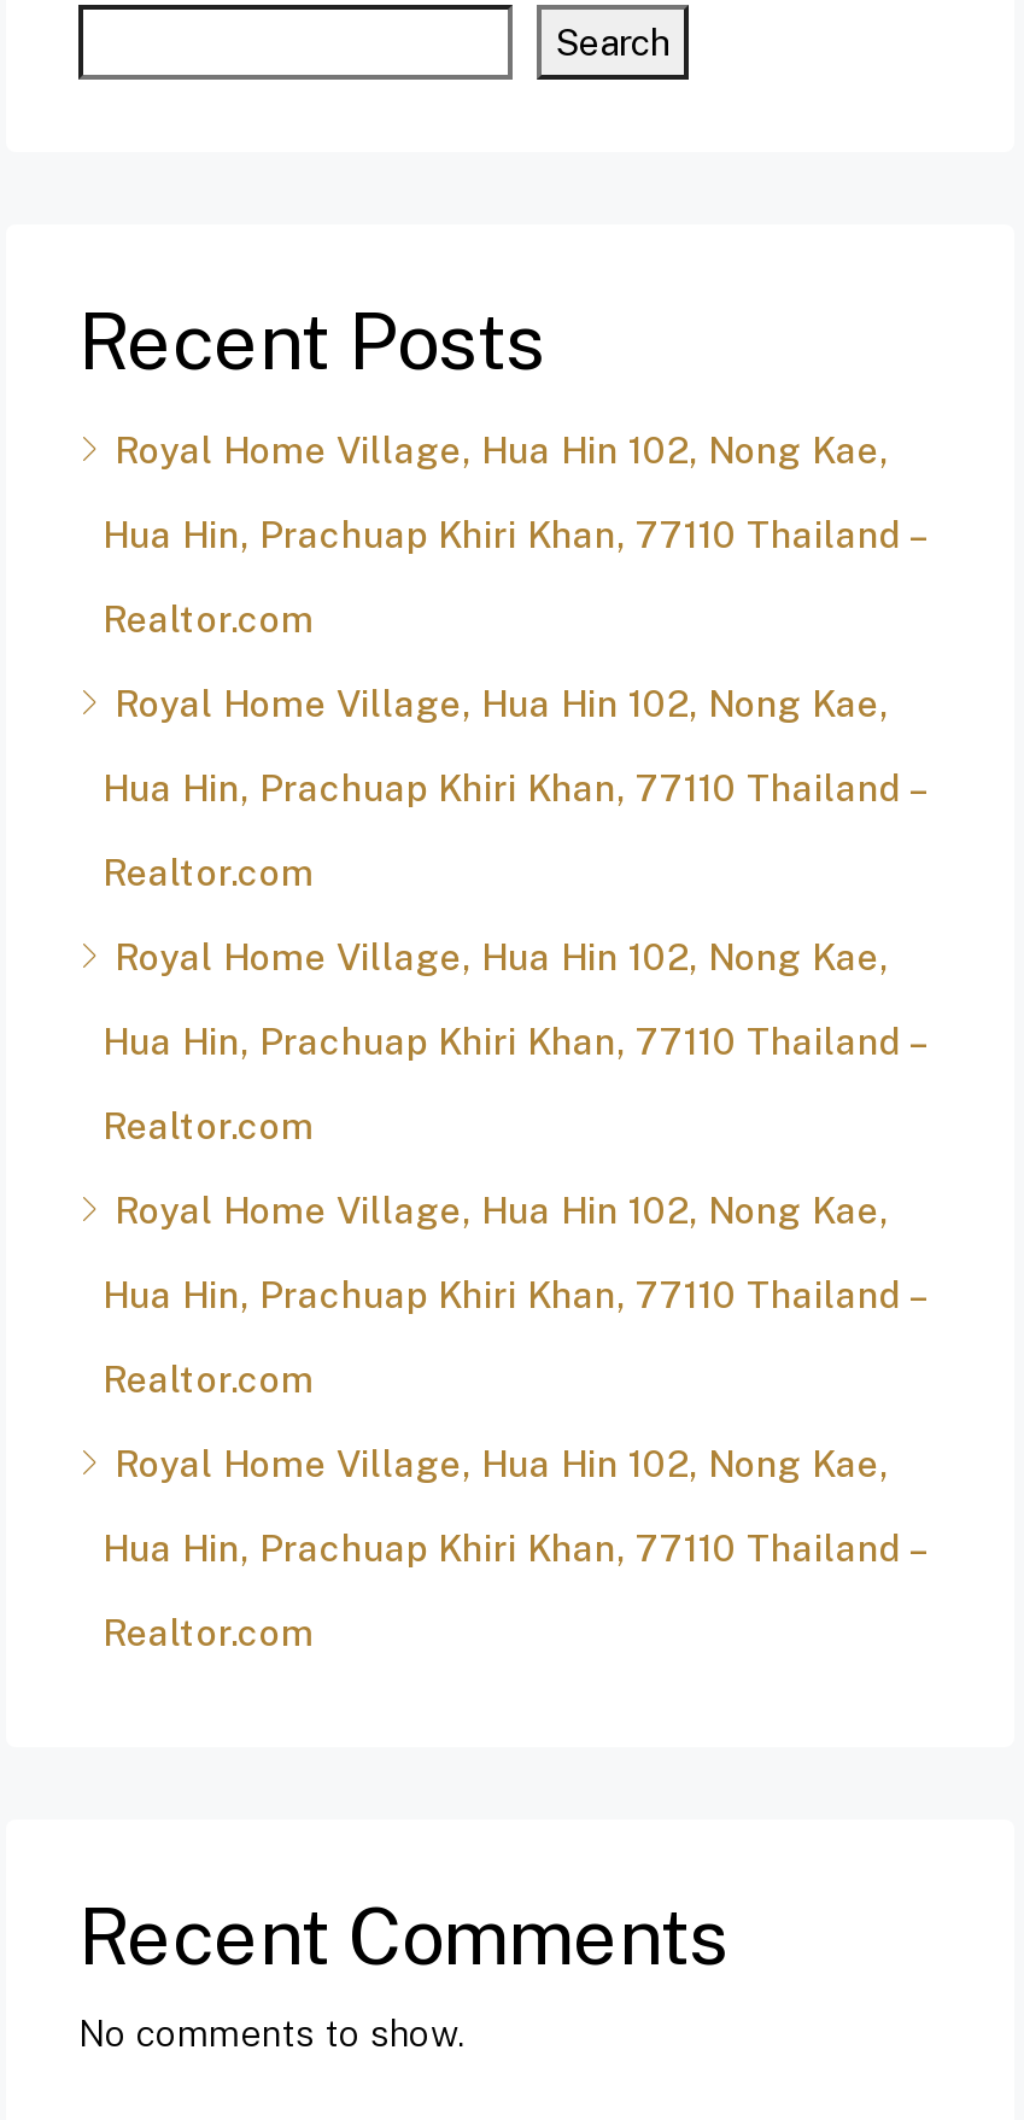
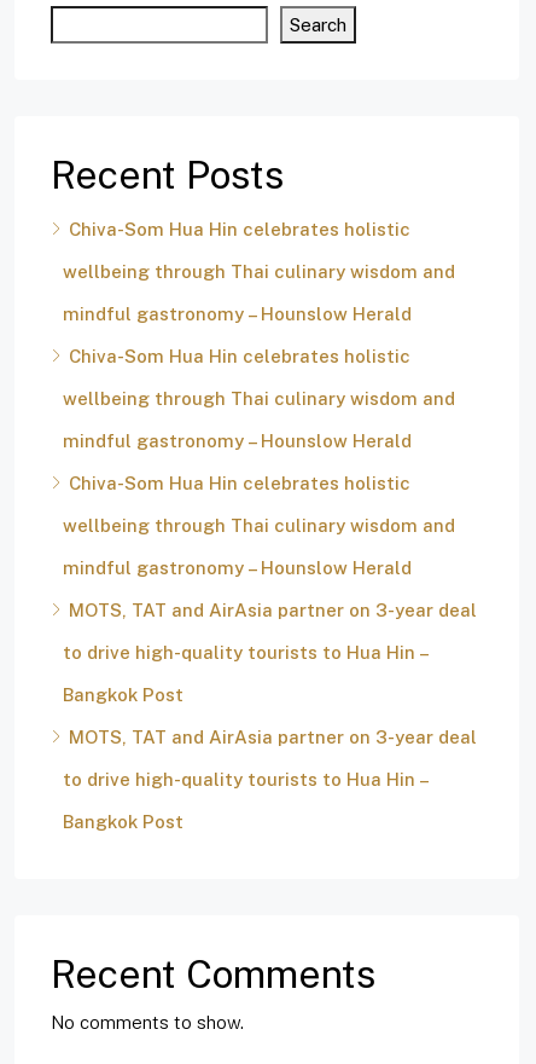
[115,430,889,471] Royal Home Village, Hua Hin 102, Nong Kae, -> [69,219,410,240] Chiva-Som Hua Hin celebrates holistic
[103,515,925,556] Hua Hin, Prachuap Khiri Khan, 77110 Thailand – -> [63,262,455,282] wellbeing through Thai culinary wisdom and
[103,599,315,640] Realtor.com -> [63,304,412,324] mindful gastronomy – Hounslow Herald
[115,684,889,725] Royal Home Village, Hua Hin 102, Nong Kae, -> [69,346,410,367] Chiva-Som Hua Hin celebrates holistic
[103,768,925,809] Hua Hin, Prachuap Khiri Khan, 77110 Thailand – -> [63,388,455,409] wellbeing through Thai culinary wisdom and
[103,853,315,894] Realtor.com -> [63,431,412,451] mindful gastronomy – Hounslow Herald
[115,937,889,978] Royal Home Village, Hua Hin 102, Nong Kae, -> [69,473,410,494] Chiva-Som Hua Hin celebrates holistic
[103,1022,925,1063] Hua Hin, Prachuap Khiri Khan, 77110 Thailand – -> [63,515,455,536] wellbeing through Thai culinary wisdom and
[103,1106,315,1147] Realtor.com -> [63,558,412,578] mindful gastronomy – Hounslow Herald
[115,1190,889,1231] Royal Home Village, Hua Hin 102, Nong Kae, -> [69,600,477,621] MOTS, TAT and AirAsia partner on 3-year deal
[103,1275,925,1316] Hua Hin, Prachuap Khiri Khan, 77110 Thailand – -> [63,642,427,663] to drive high-quality tourists to Hua Hin –
[103,1359,315,1400] Realtor.com -> [63,685,183,705] Bangkok Post
[115,1444,889,1485] Royal Home Village, Hua Hin 102, Nong Kae, -> [69,727,477,748] MOTS, TAT and AirAsia partner on 3-year deal
[103,1528,925,1569] Hua Hin, Prachuap Khiri Khan, 77110 Thailand – -> [63,769,427,790] to drive high-quality tourists to Hua Hin –
[103,1613,315,1654] Realtor.com -> [63,812,183,832] Bangkok Post

